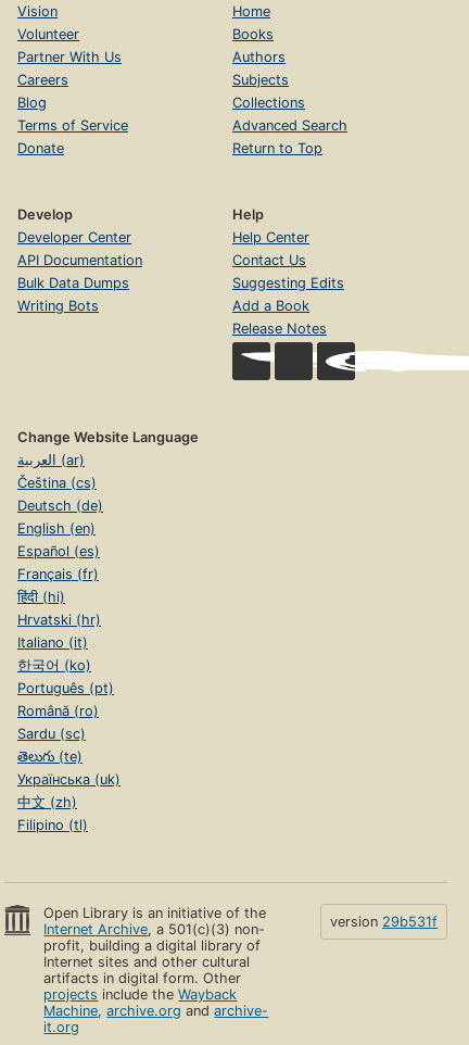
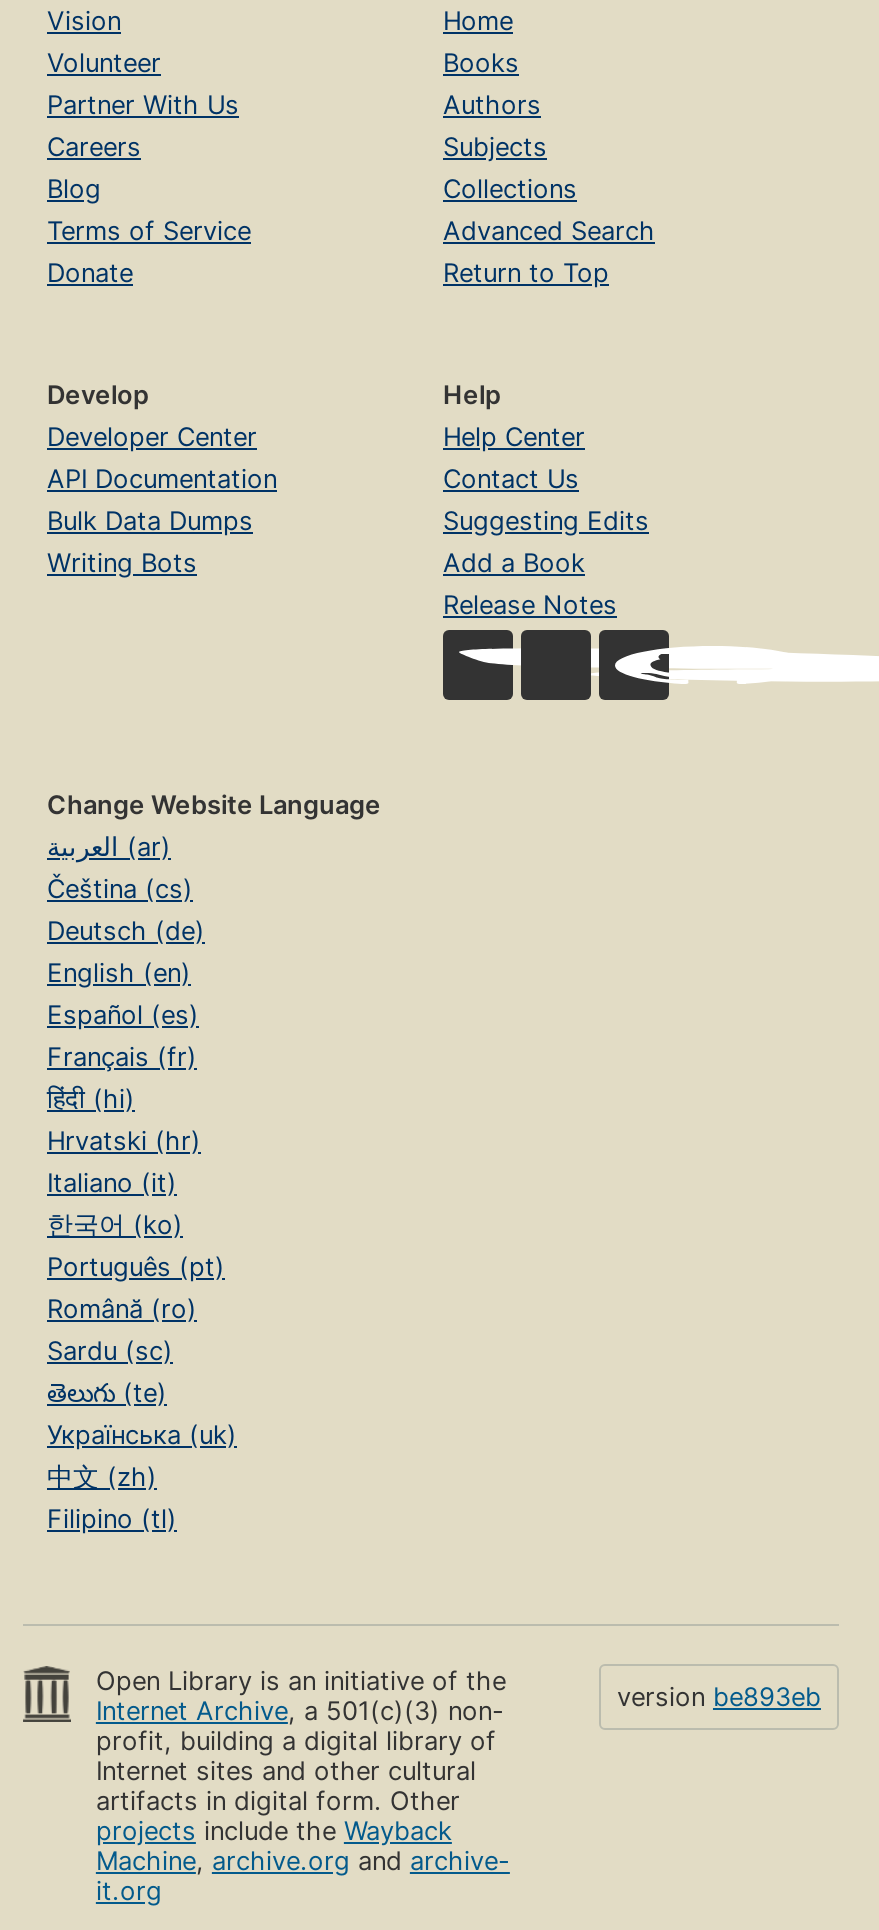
[330,914,438,930] version 29b531f -> [617,1683,821,1713] version be893eb

